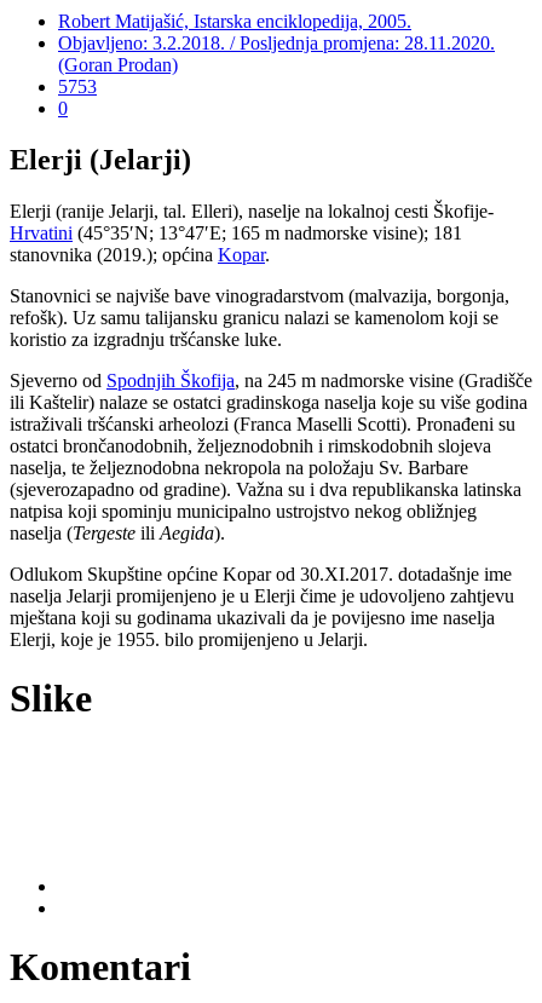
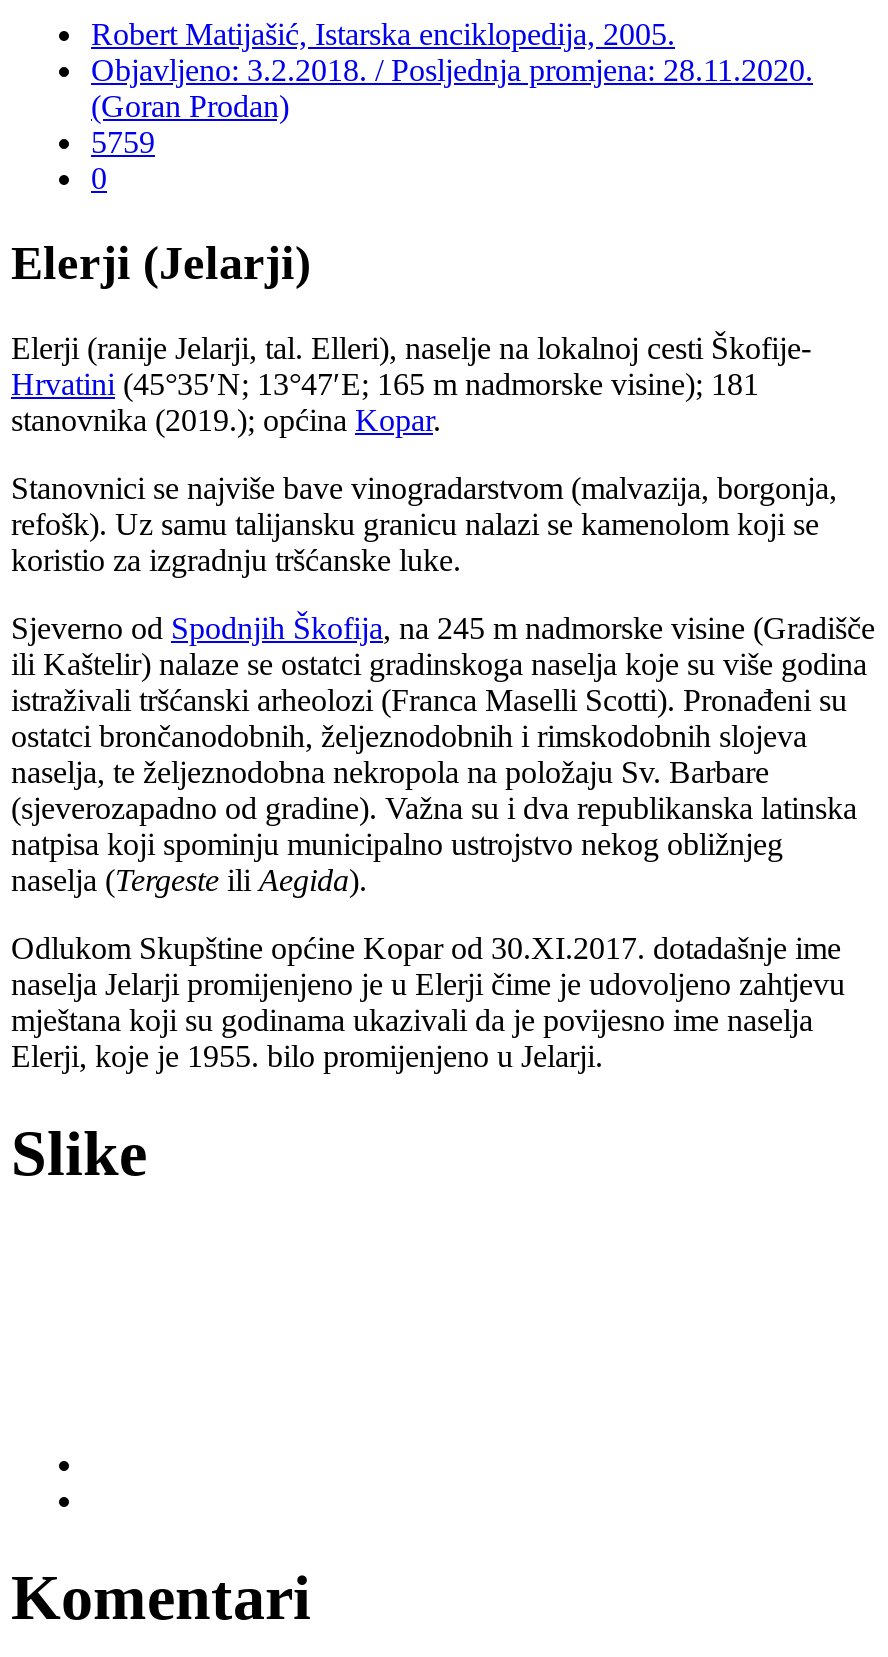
[58,76,97,97] 5753 -> [91,125,155,159] 5759

